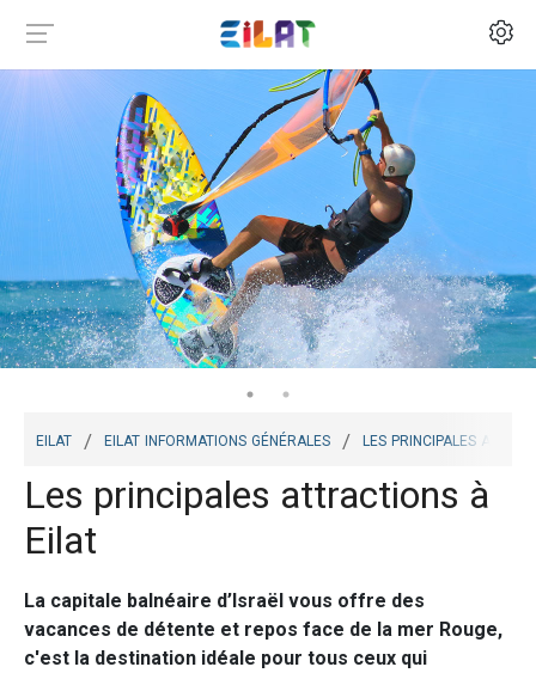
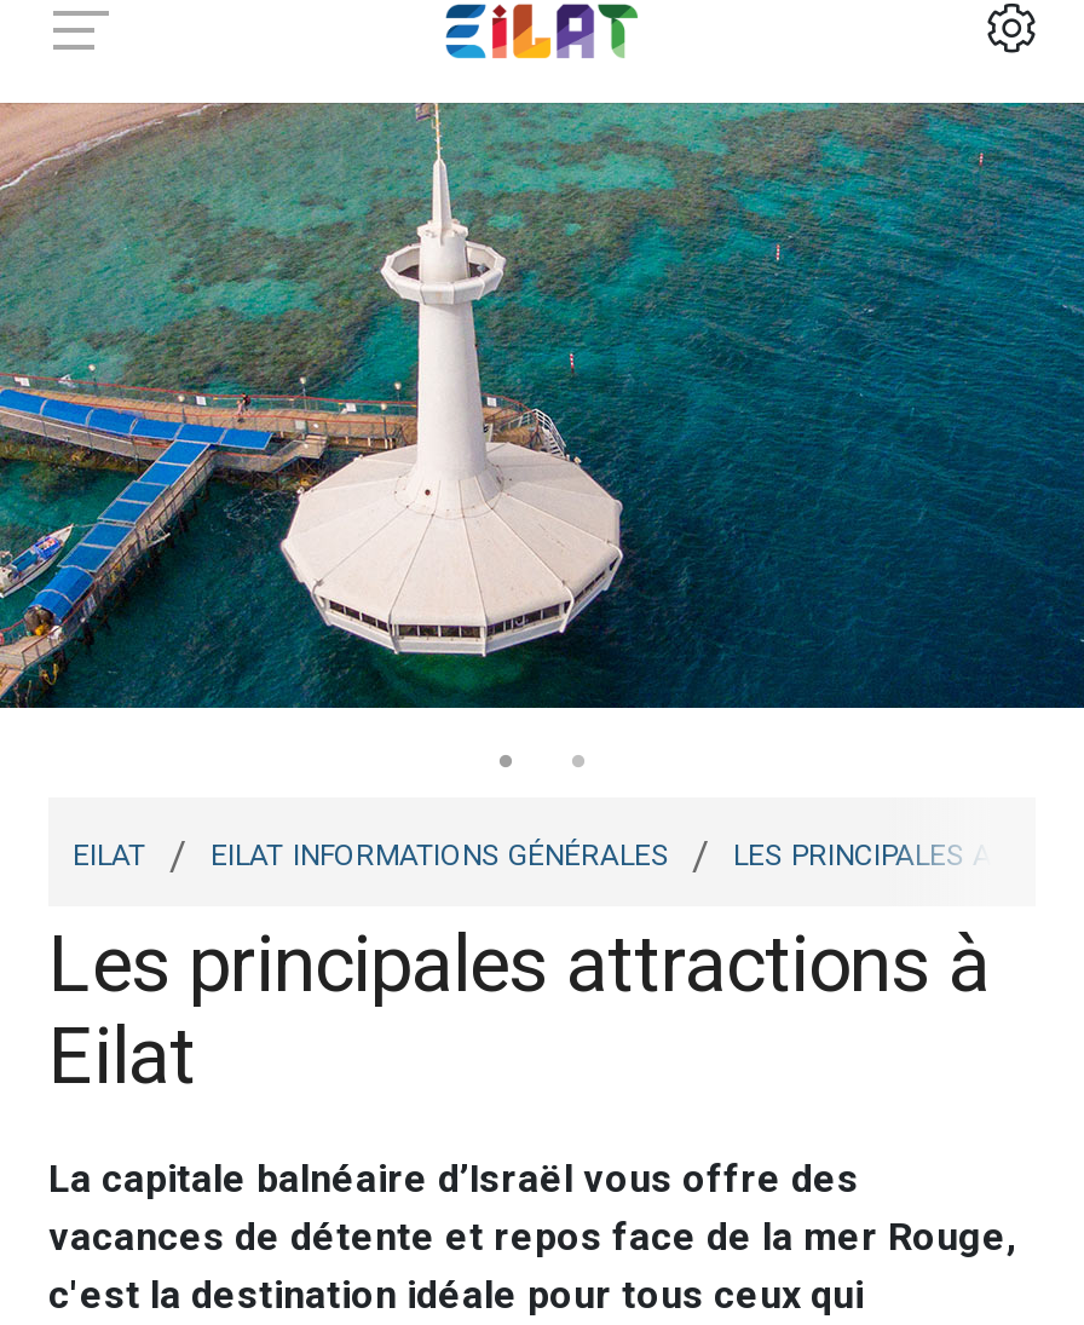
[4,68,532,369] [image] -> [7,100,1077,710] [image]

